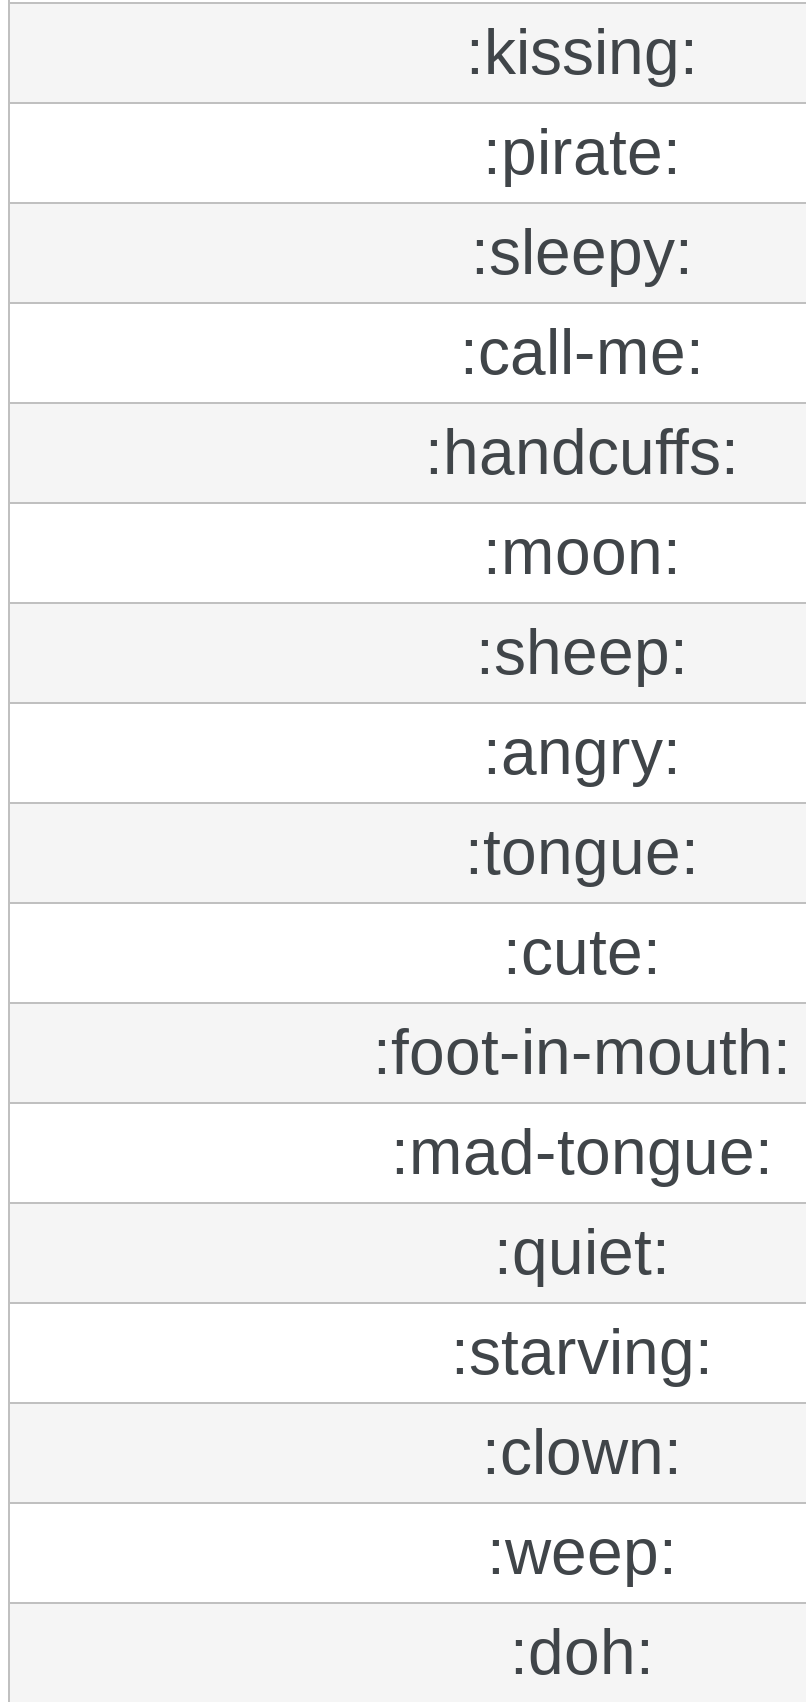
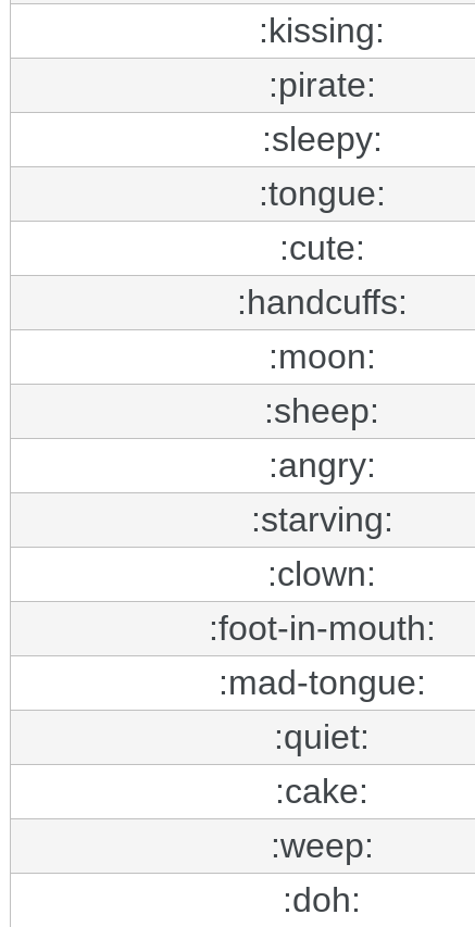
[460,316,704,388] :call-me: -> none
moved [425,416,739,788] -> [236,283,407,485]: :handcuffs: | :moon: | :sheep: | :angry:
moved [465,816,699,988] -> [258,174,385,267]: :tongue: | :cute:
moved [373,1016,791,1288] -> [208,609,435,756]: :foot-in-mouth: | :mad-tongue: | :quiet:
none -> [275,772,368,811] :cake:
moved [451,1316,713,1488] -> [251,500,393,593]: :starving: | :clown:

